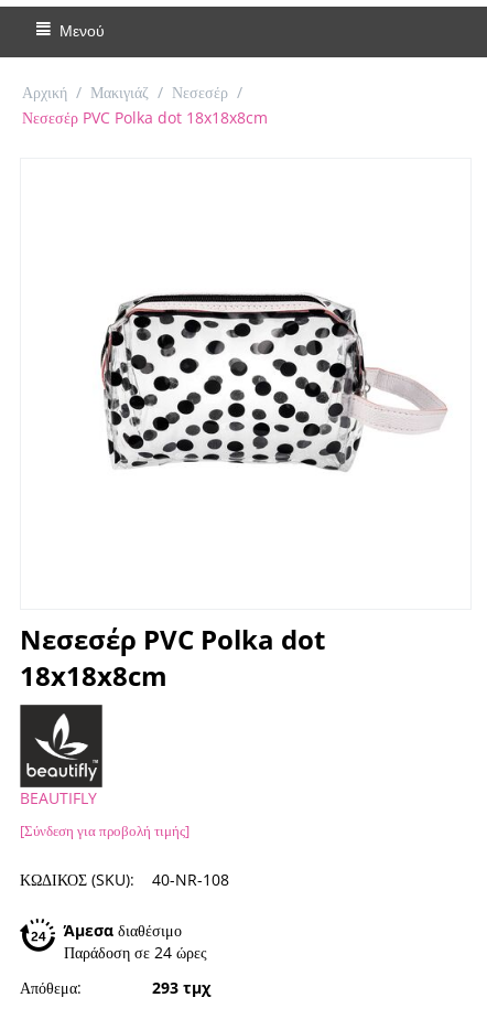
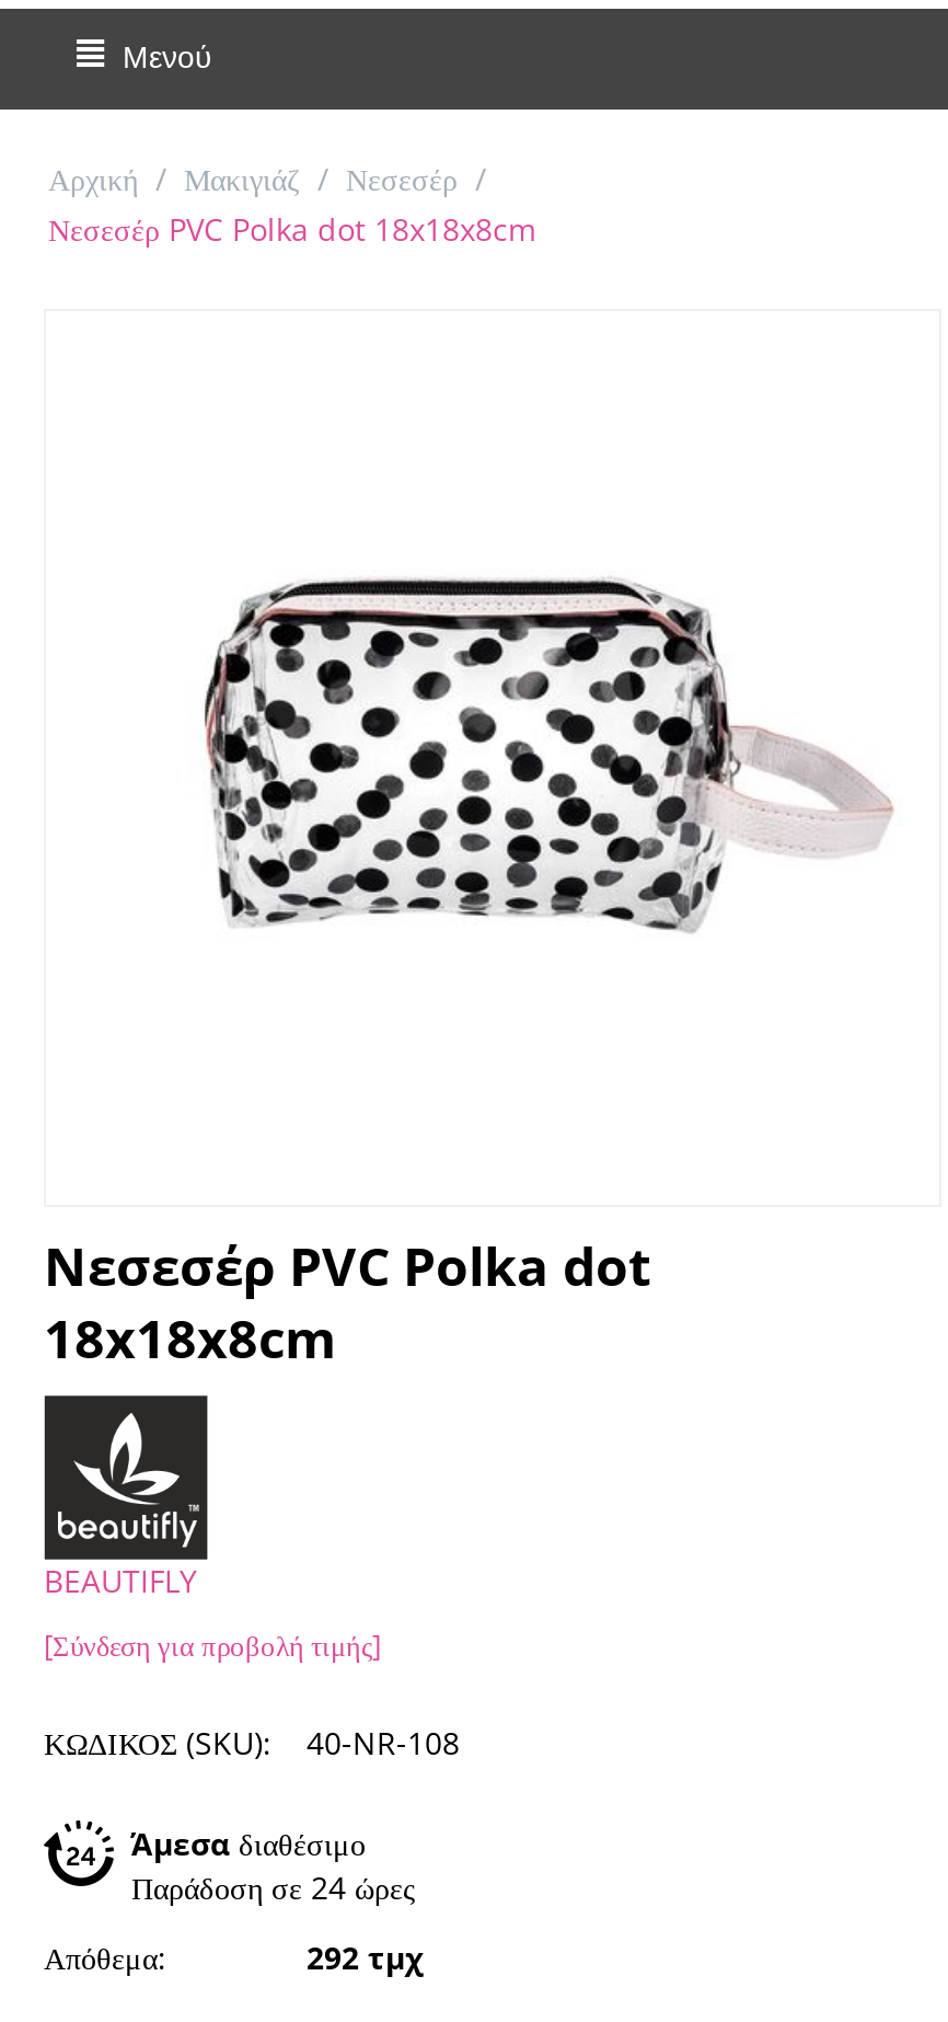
[152,977,210,998] 293 τμχ -> [307,1936,423,1977] 292 τμχ

